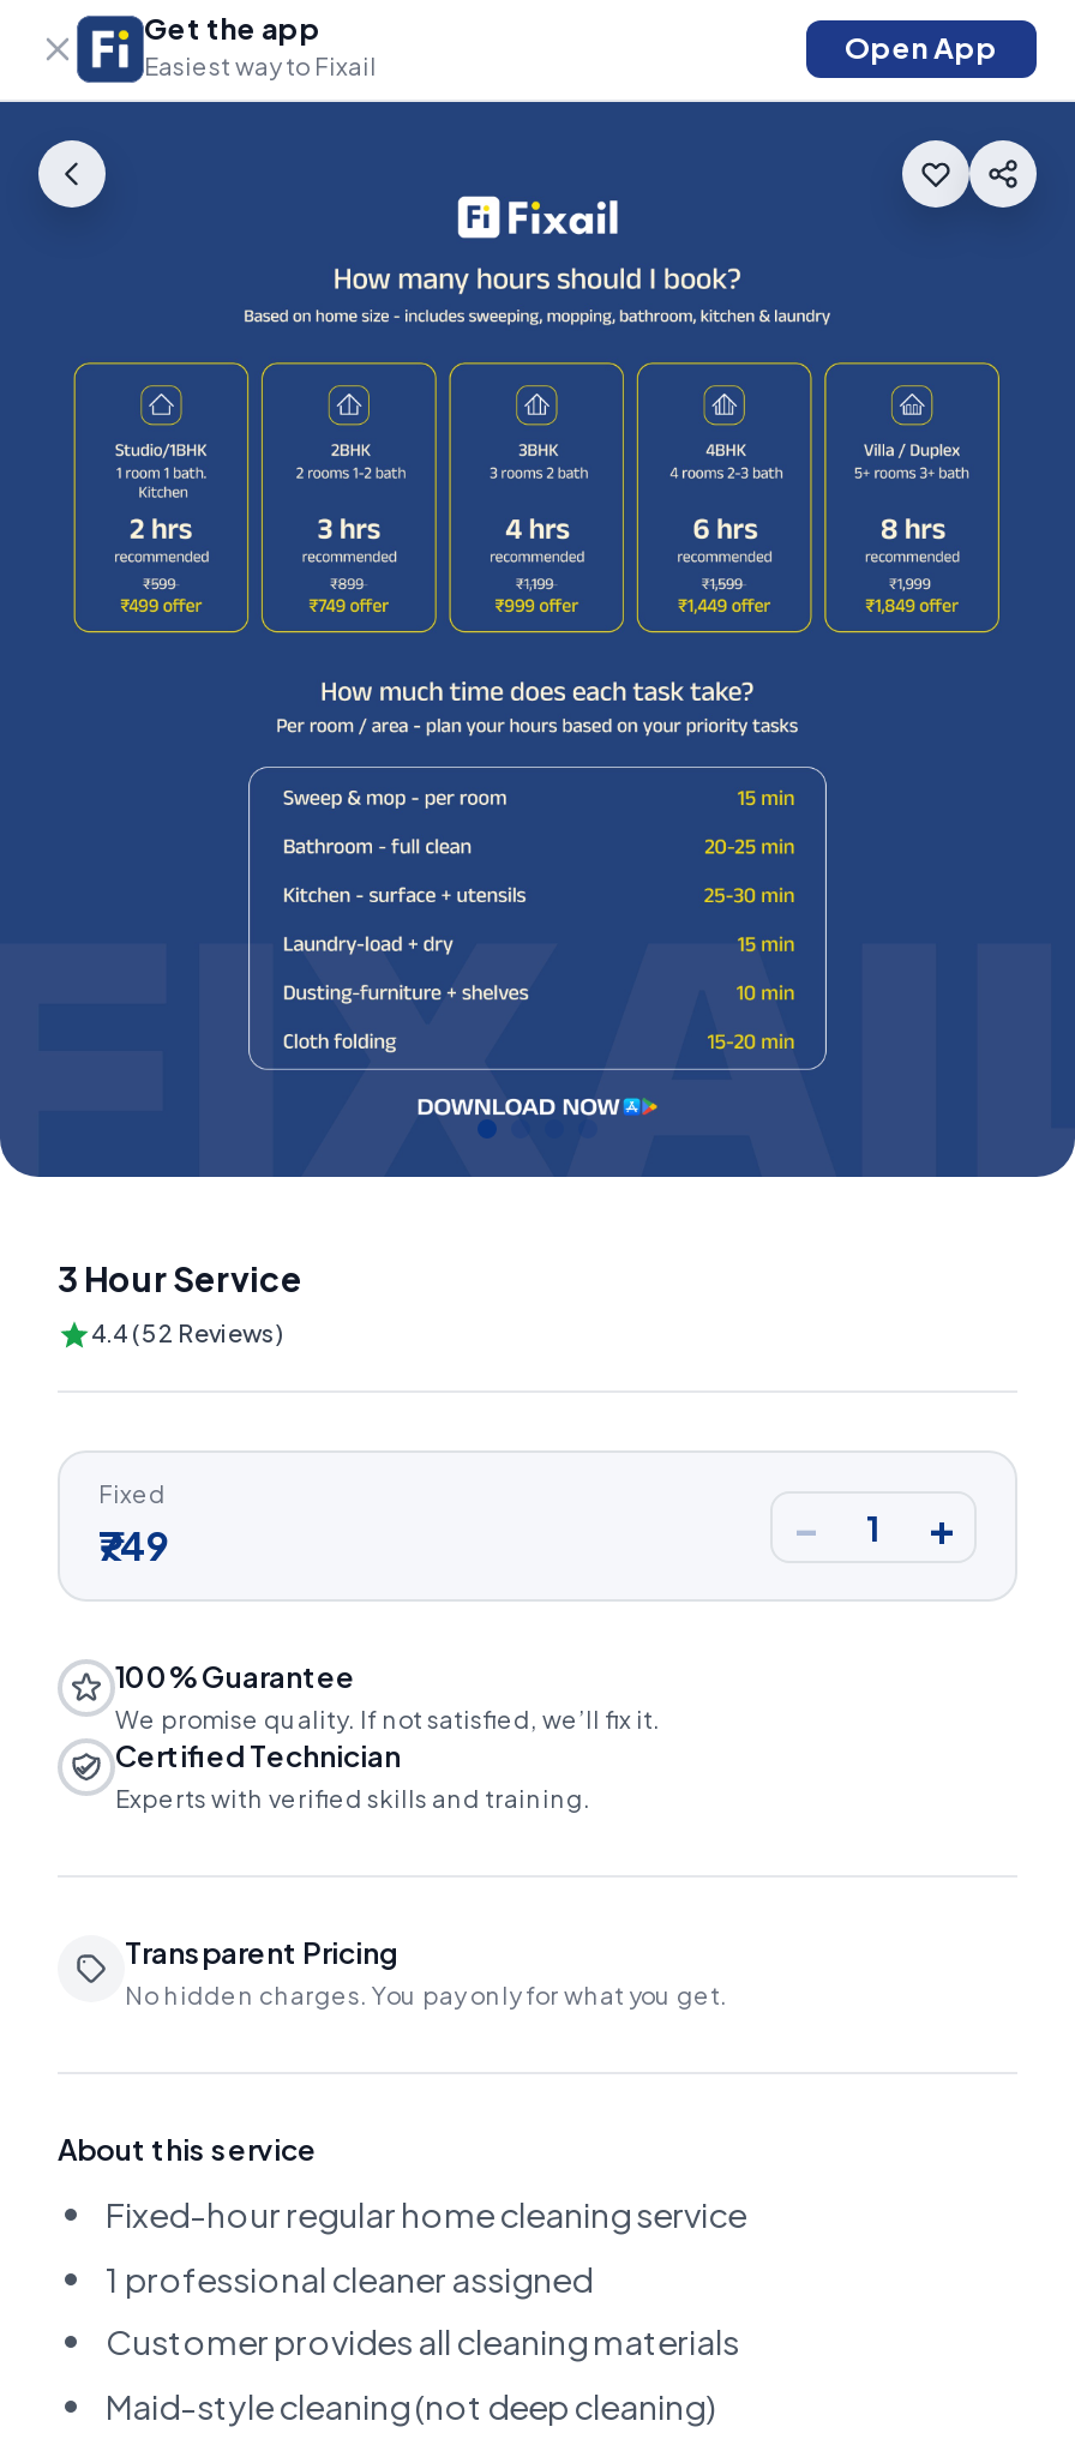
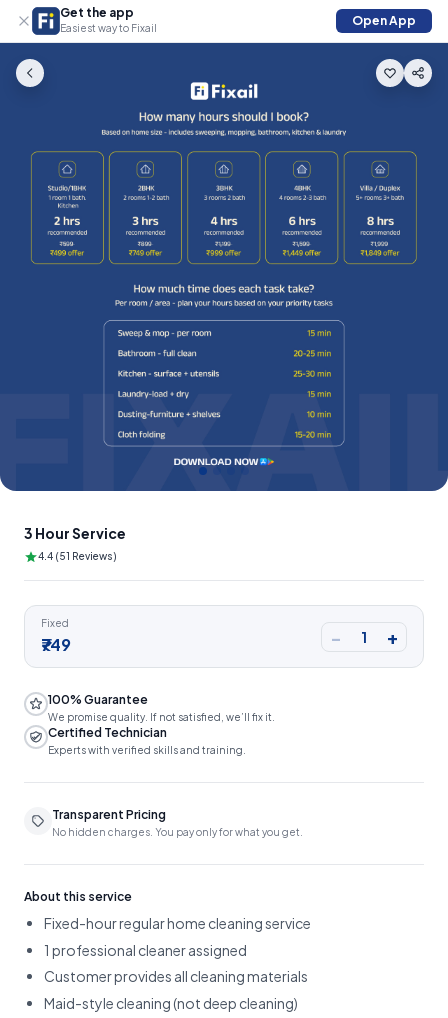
[91,1318,286,1347] 4.4 (52 Reviews) -> [38,550,117,562] 4.4 (51 Reviews)

